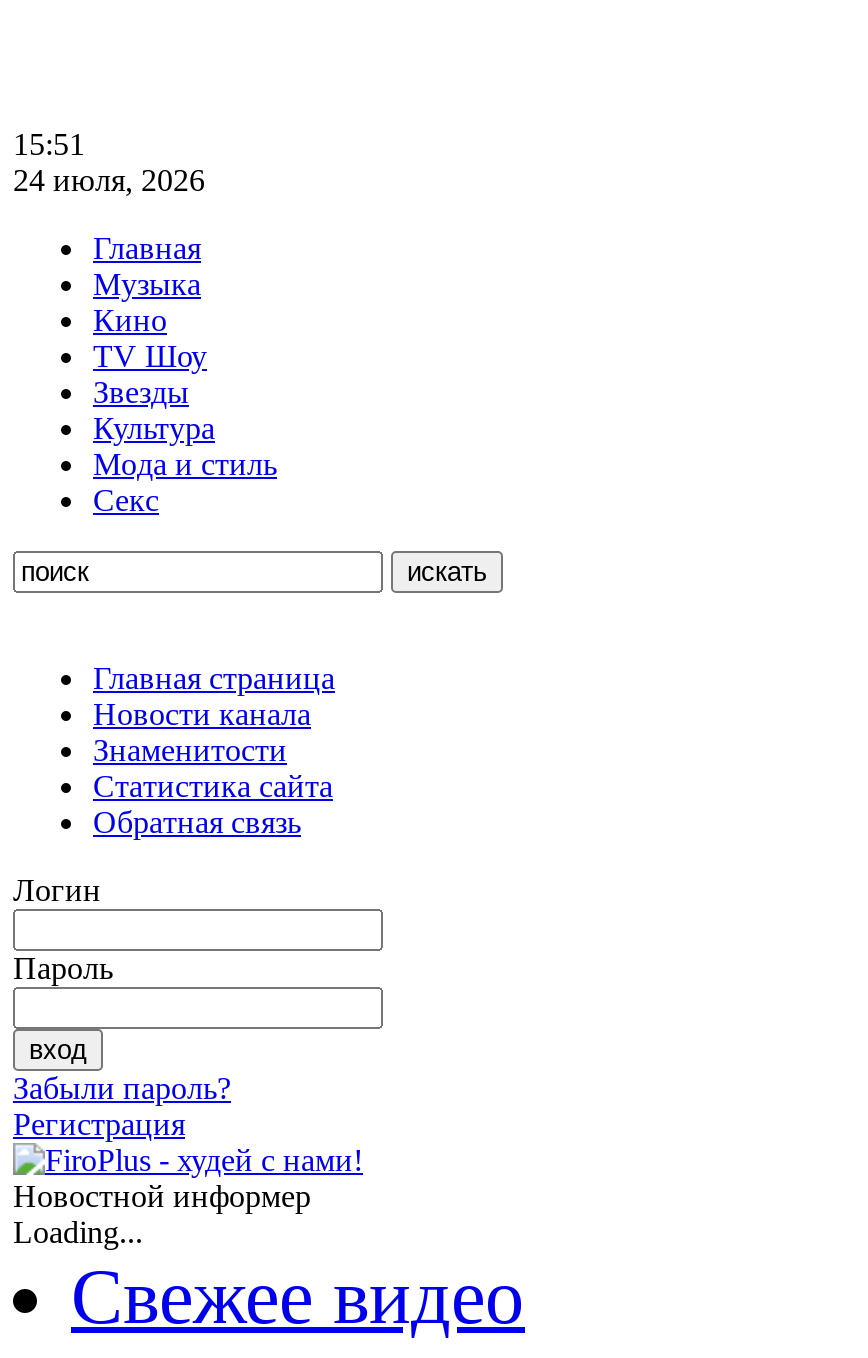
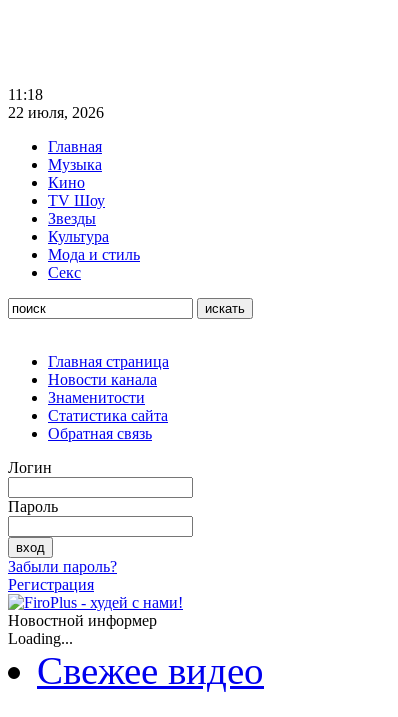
[13,127,85,161] 15:51 -> [8,86,43,103] 11:18
[13,163,205,197] 24 июля, 2026 -> [8,104,104,121] 22 июля, 2026

